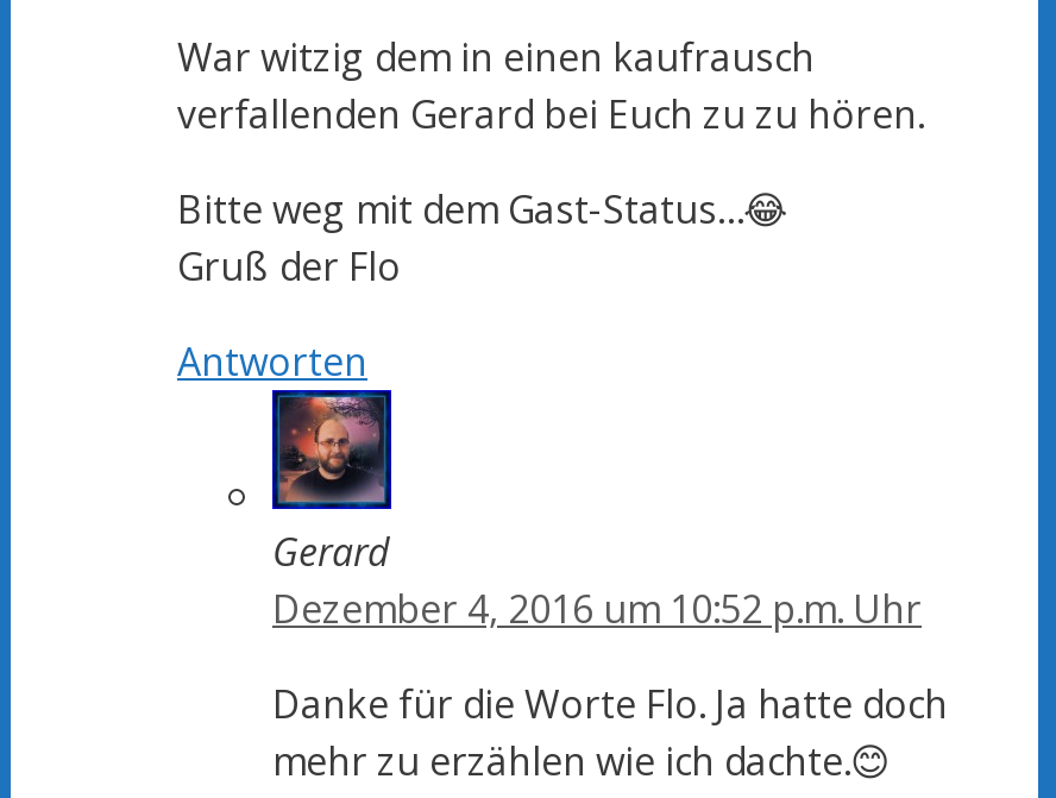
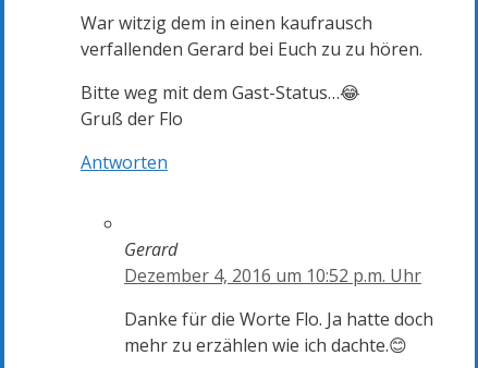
[270,388,394,511] [image] -> none

